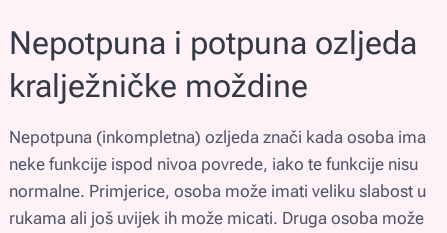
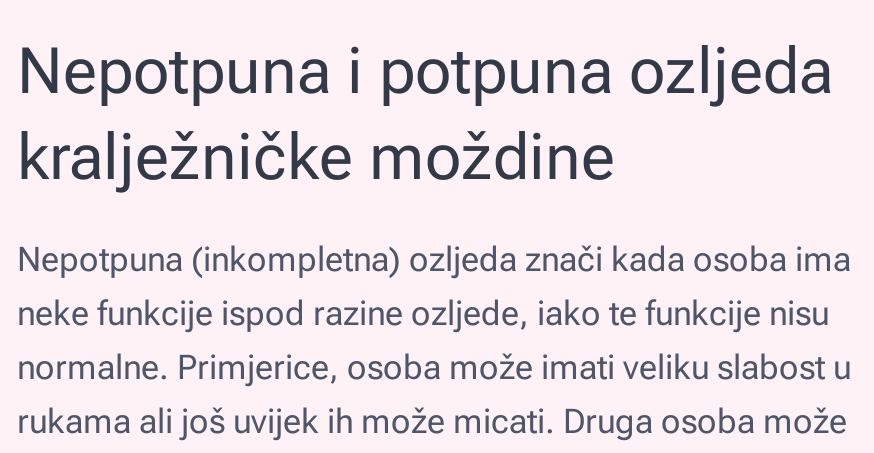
[9,154,418,174] neke funkcije ispod nivoa povrede, iako te funkcije nisu -> [17,294,829,334] neke funkcije ispod razine ozljede, iako te funkcije nisu

